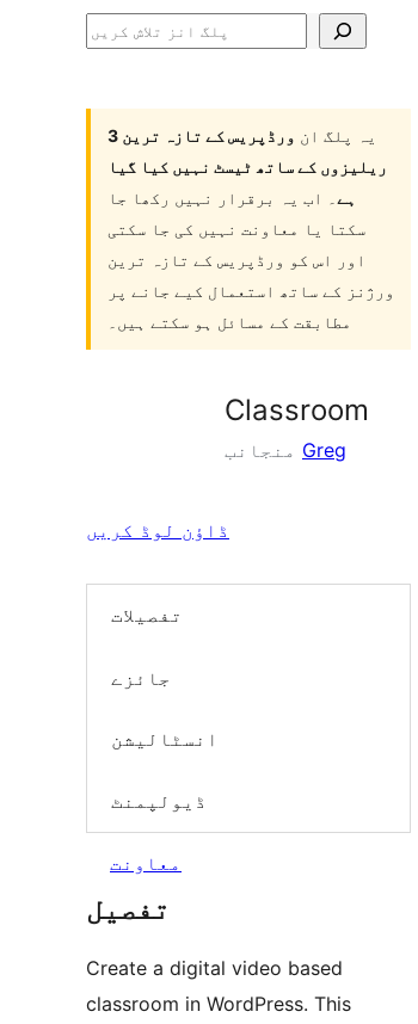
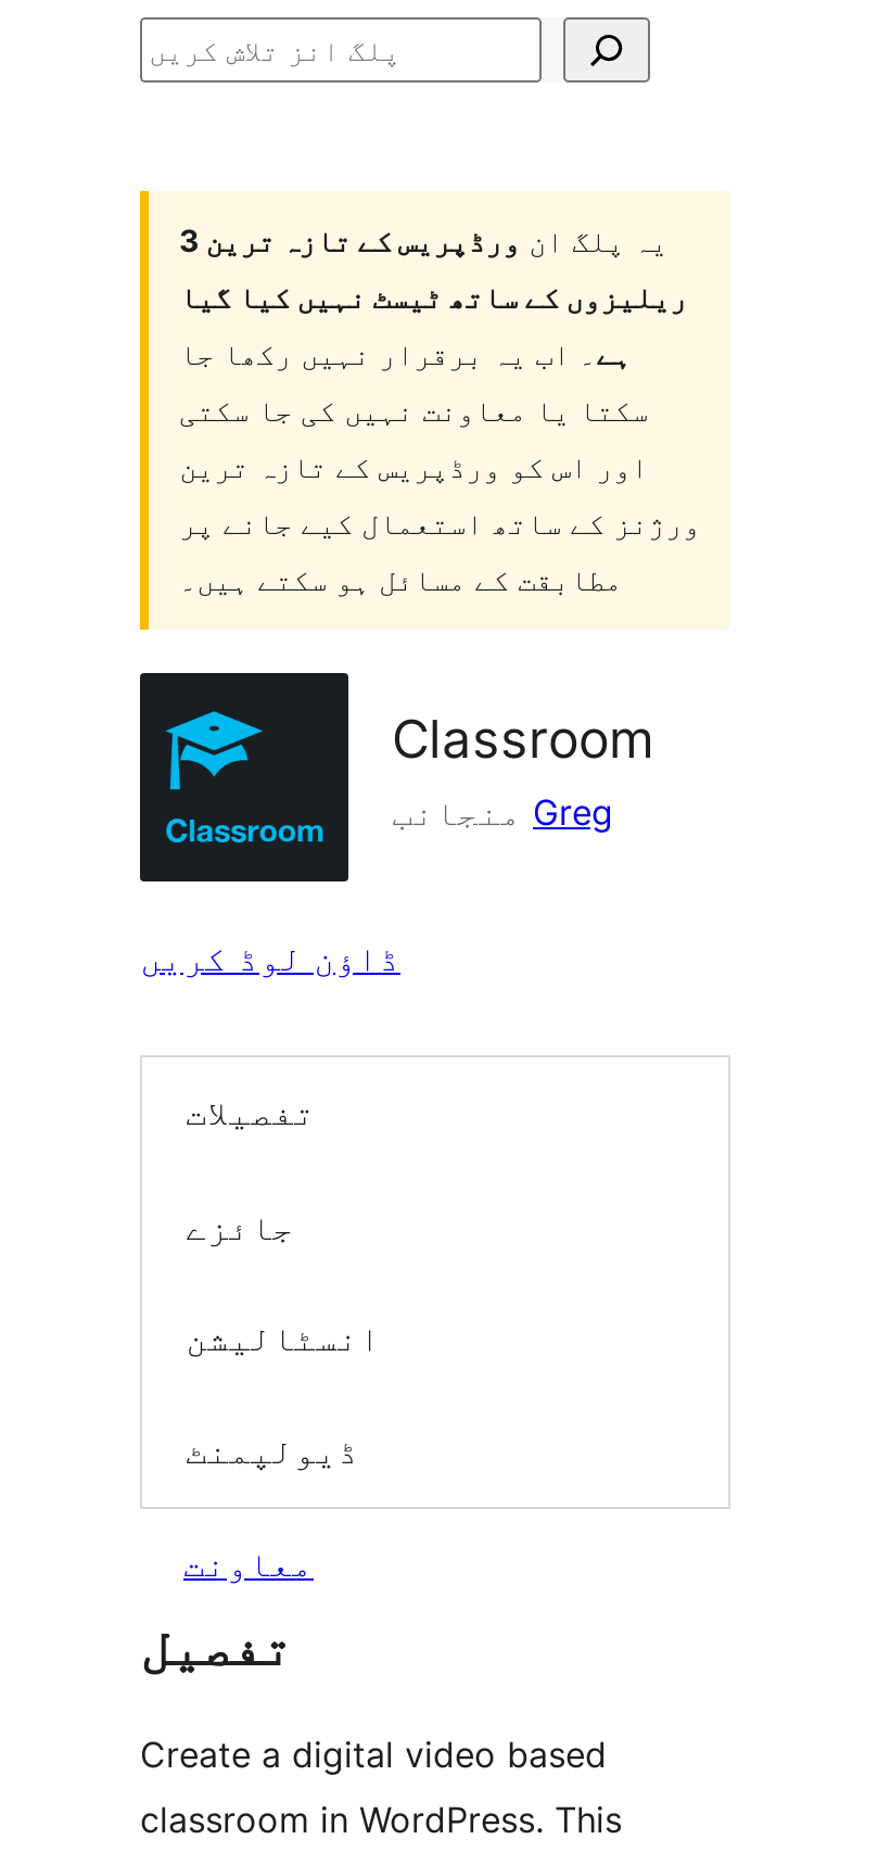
none -> [138,671,351,884] [image]

